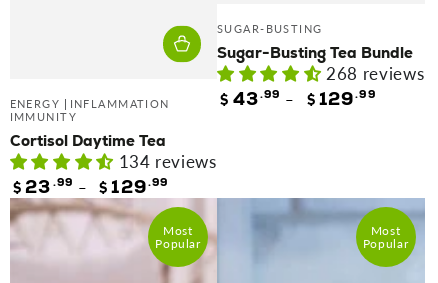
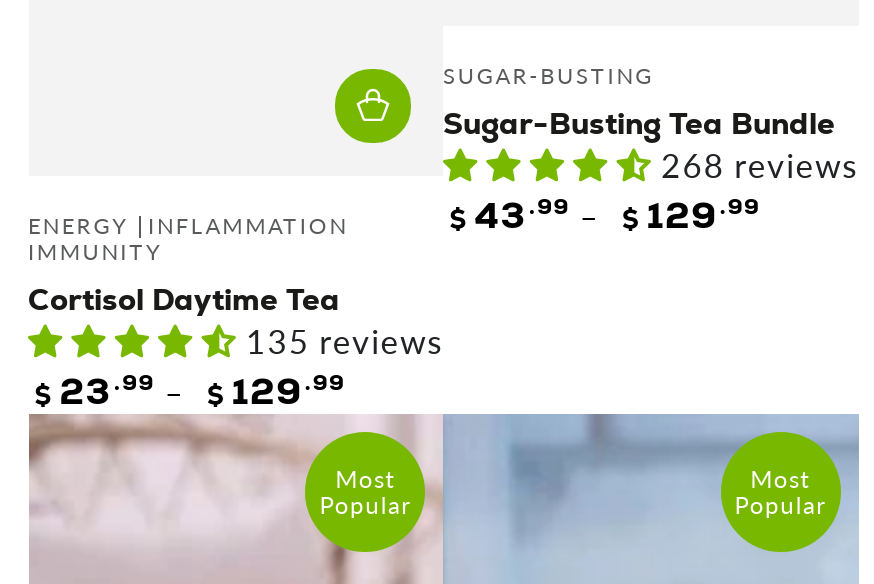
[118,152,217,172] 134 reviews -> [246,322,443,362] 135 reviews

